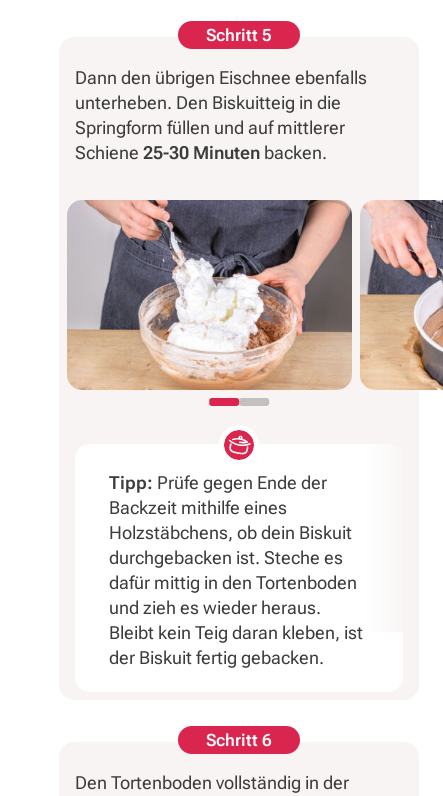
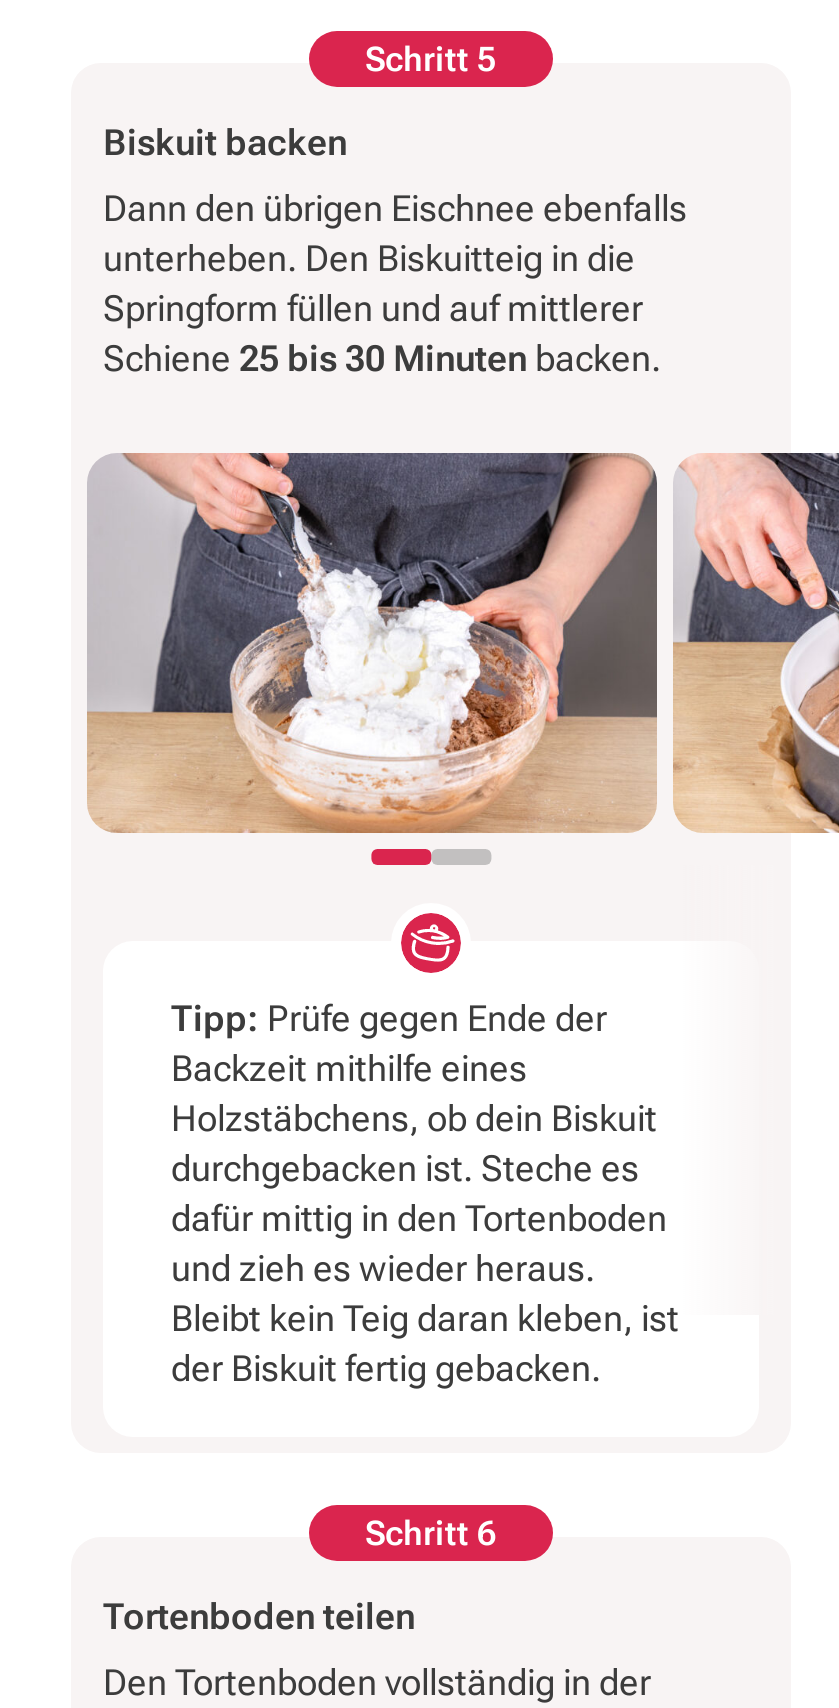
none -> [103,121,347,163] Biskuit backen
[75,142,327,163] Schiene 25-30 Minuten backen. -> [103,337,661,379] Schiene 25 bis 30 Minuten backen.
none -> [103,1595,415,1637] Tortenboden teilen

